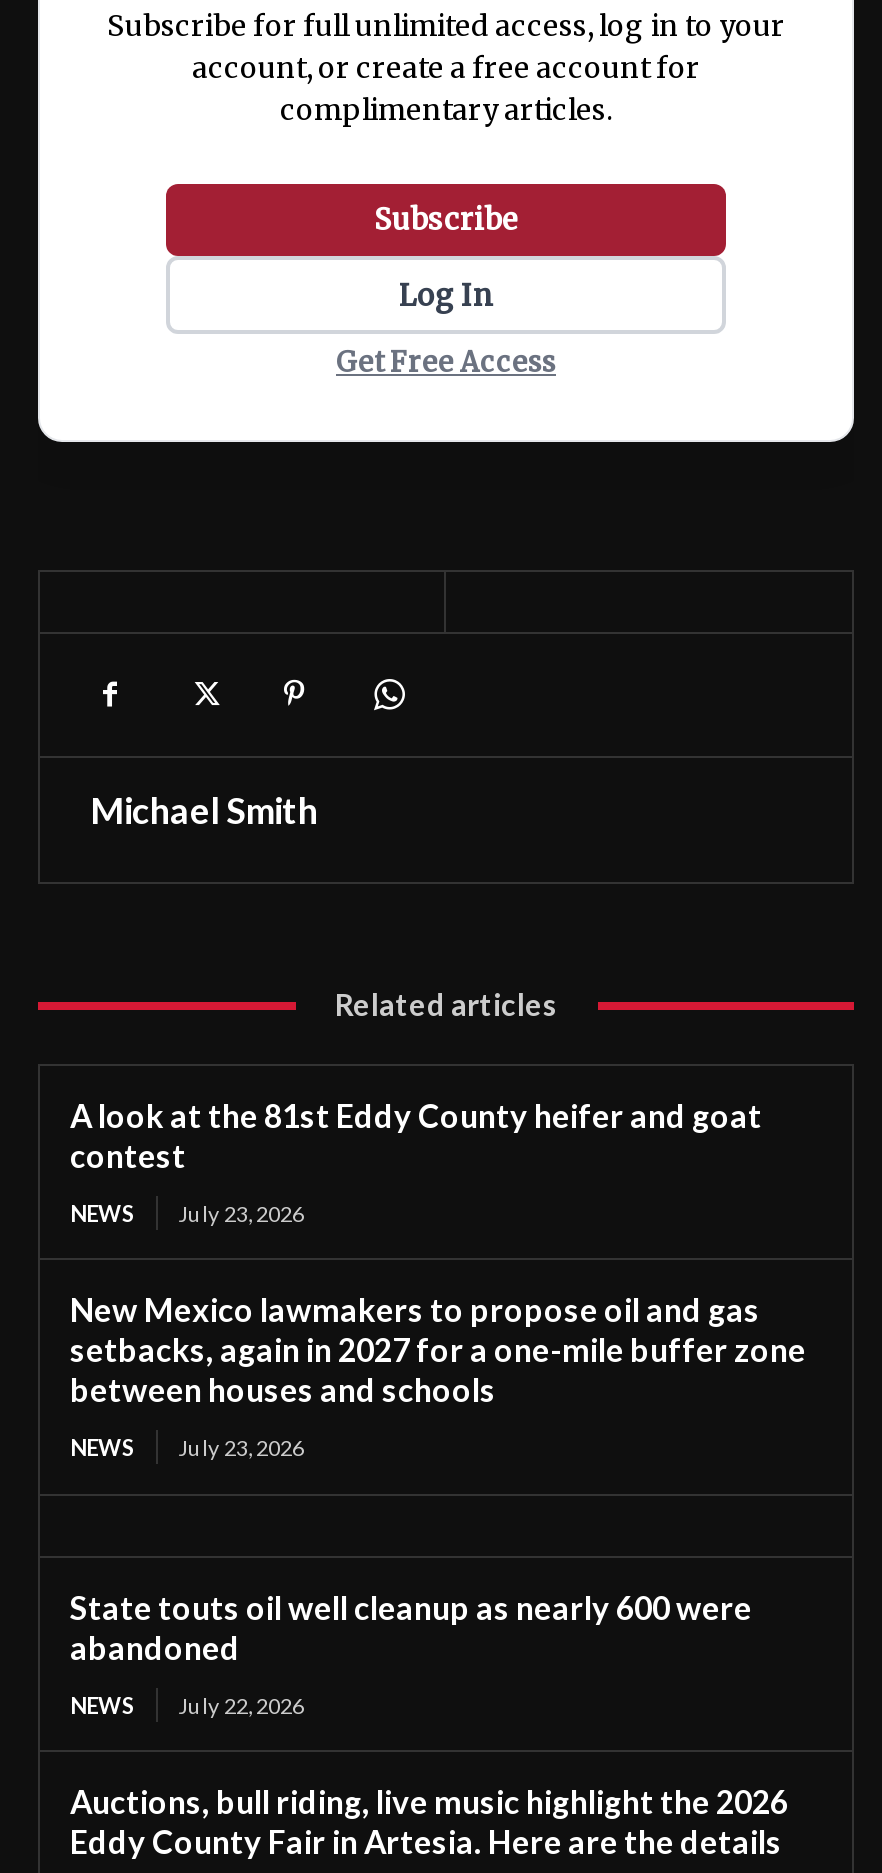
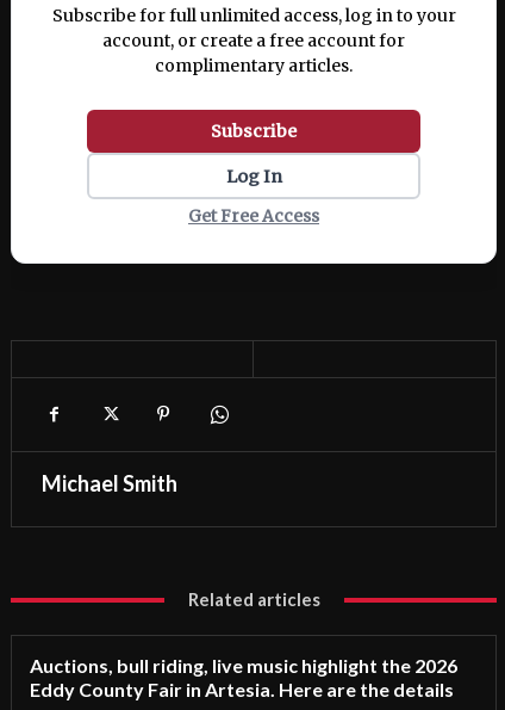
[70,1097,806,1461] A look at the 81st Eddy County heifer and goat | contest | NEWS | July 23, 2026 | New Mexico lawmakers to propose oil and gas | setbacks, again in 2027 for a one-mile buffer zone | between houses and schools | NEWS | July 23, 2026 -> none
[70,1589,752,1719] State touts oil well cleanup as nearly 600 were | abandoned | NEWS | July 22, 2026 -> none

